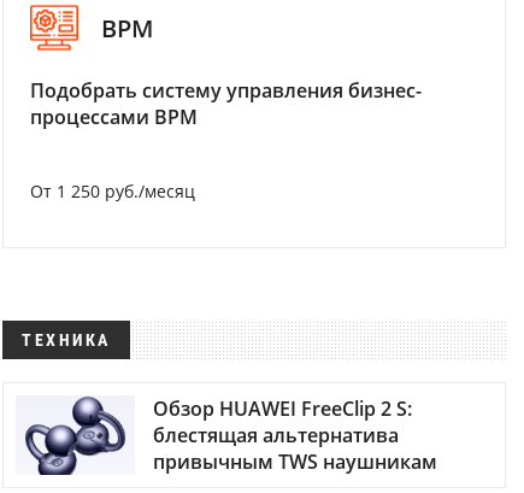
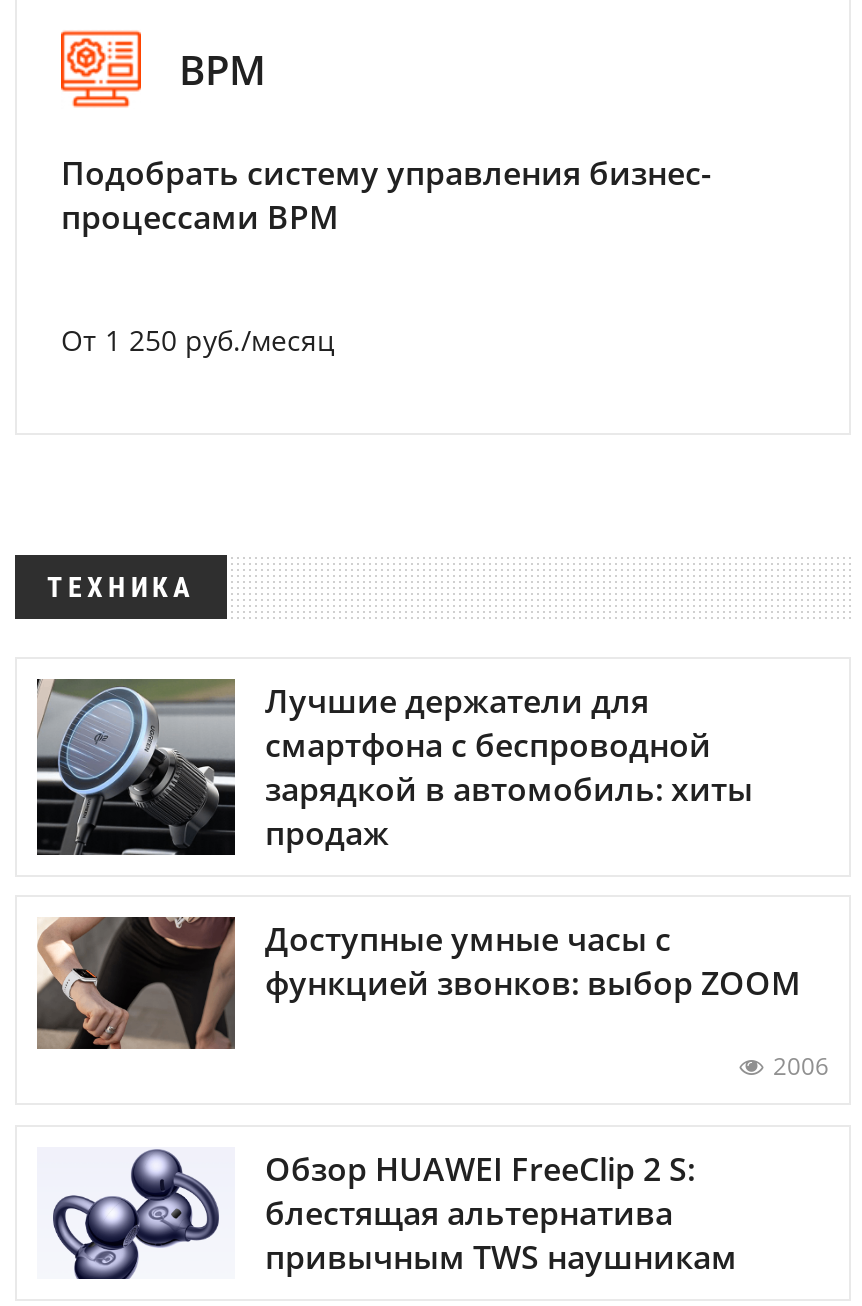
none -> [35,677,829,1084] [image] | Лучшие держатели для | смартфона с беспроводной | зарядкой в автомобиль: хиты | продаж | Доступные умные часы с | функцией звонков: выбор ZOOM | 2006
none -> [35,915,237,1053] [image]

